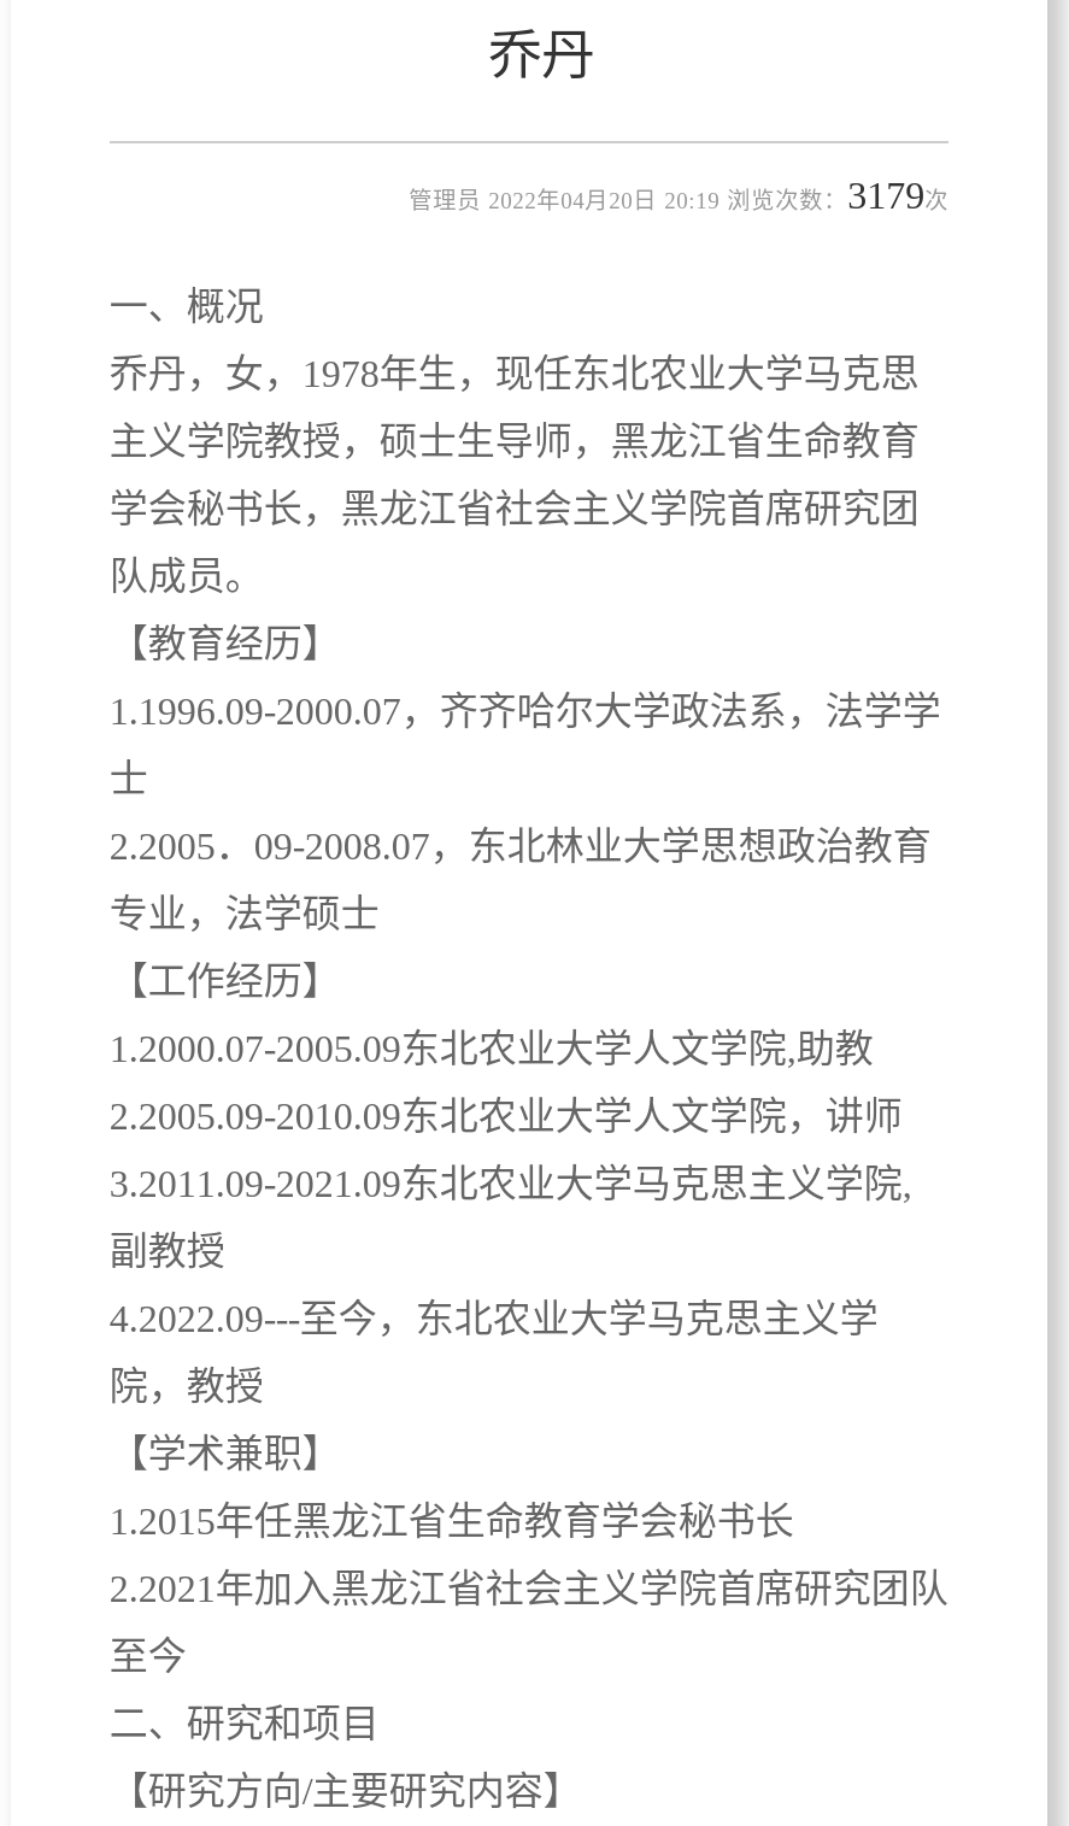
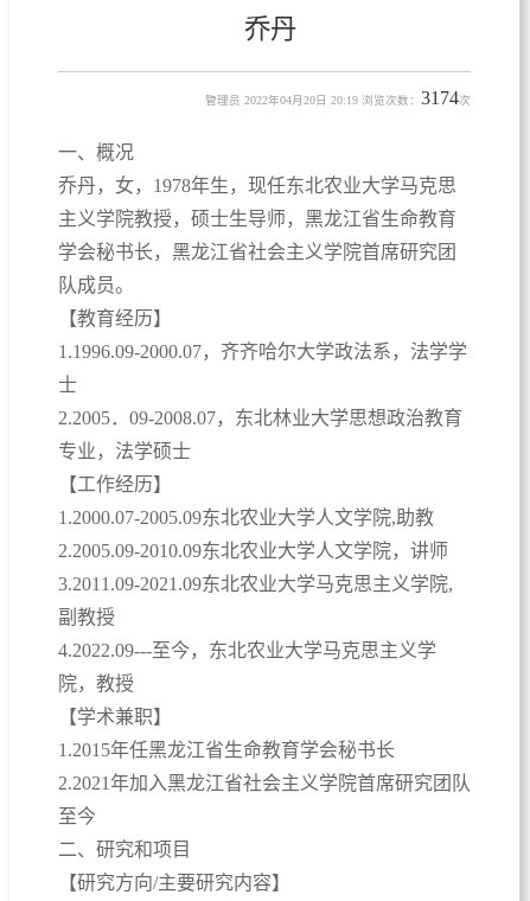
[409,174,949,215] 管理员 2022年04月20日 20:19 浏览次数：3179次 -> [205,87,471,108] 管理员 2022年04月20日 20:19 浏览次数：3174次

